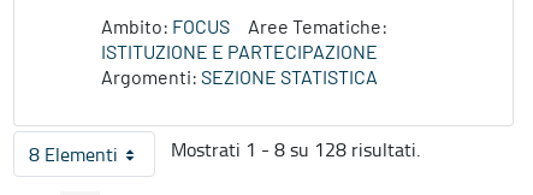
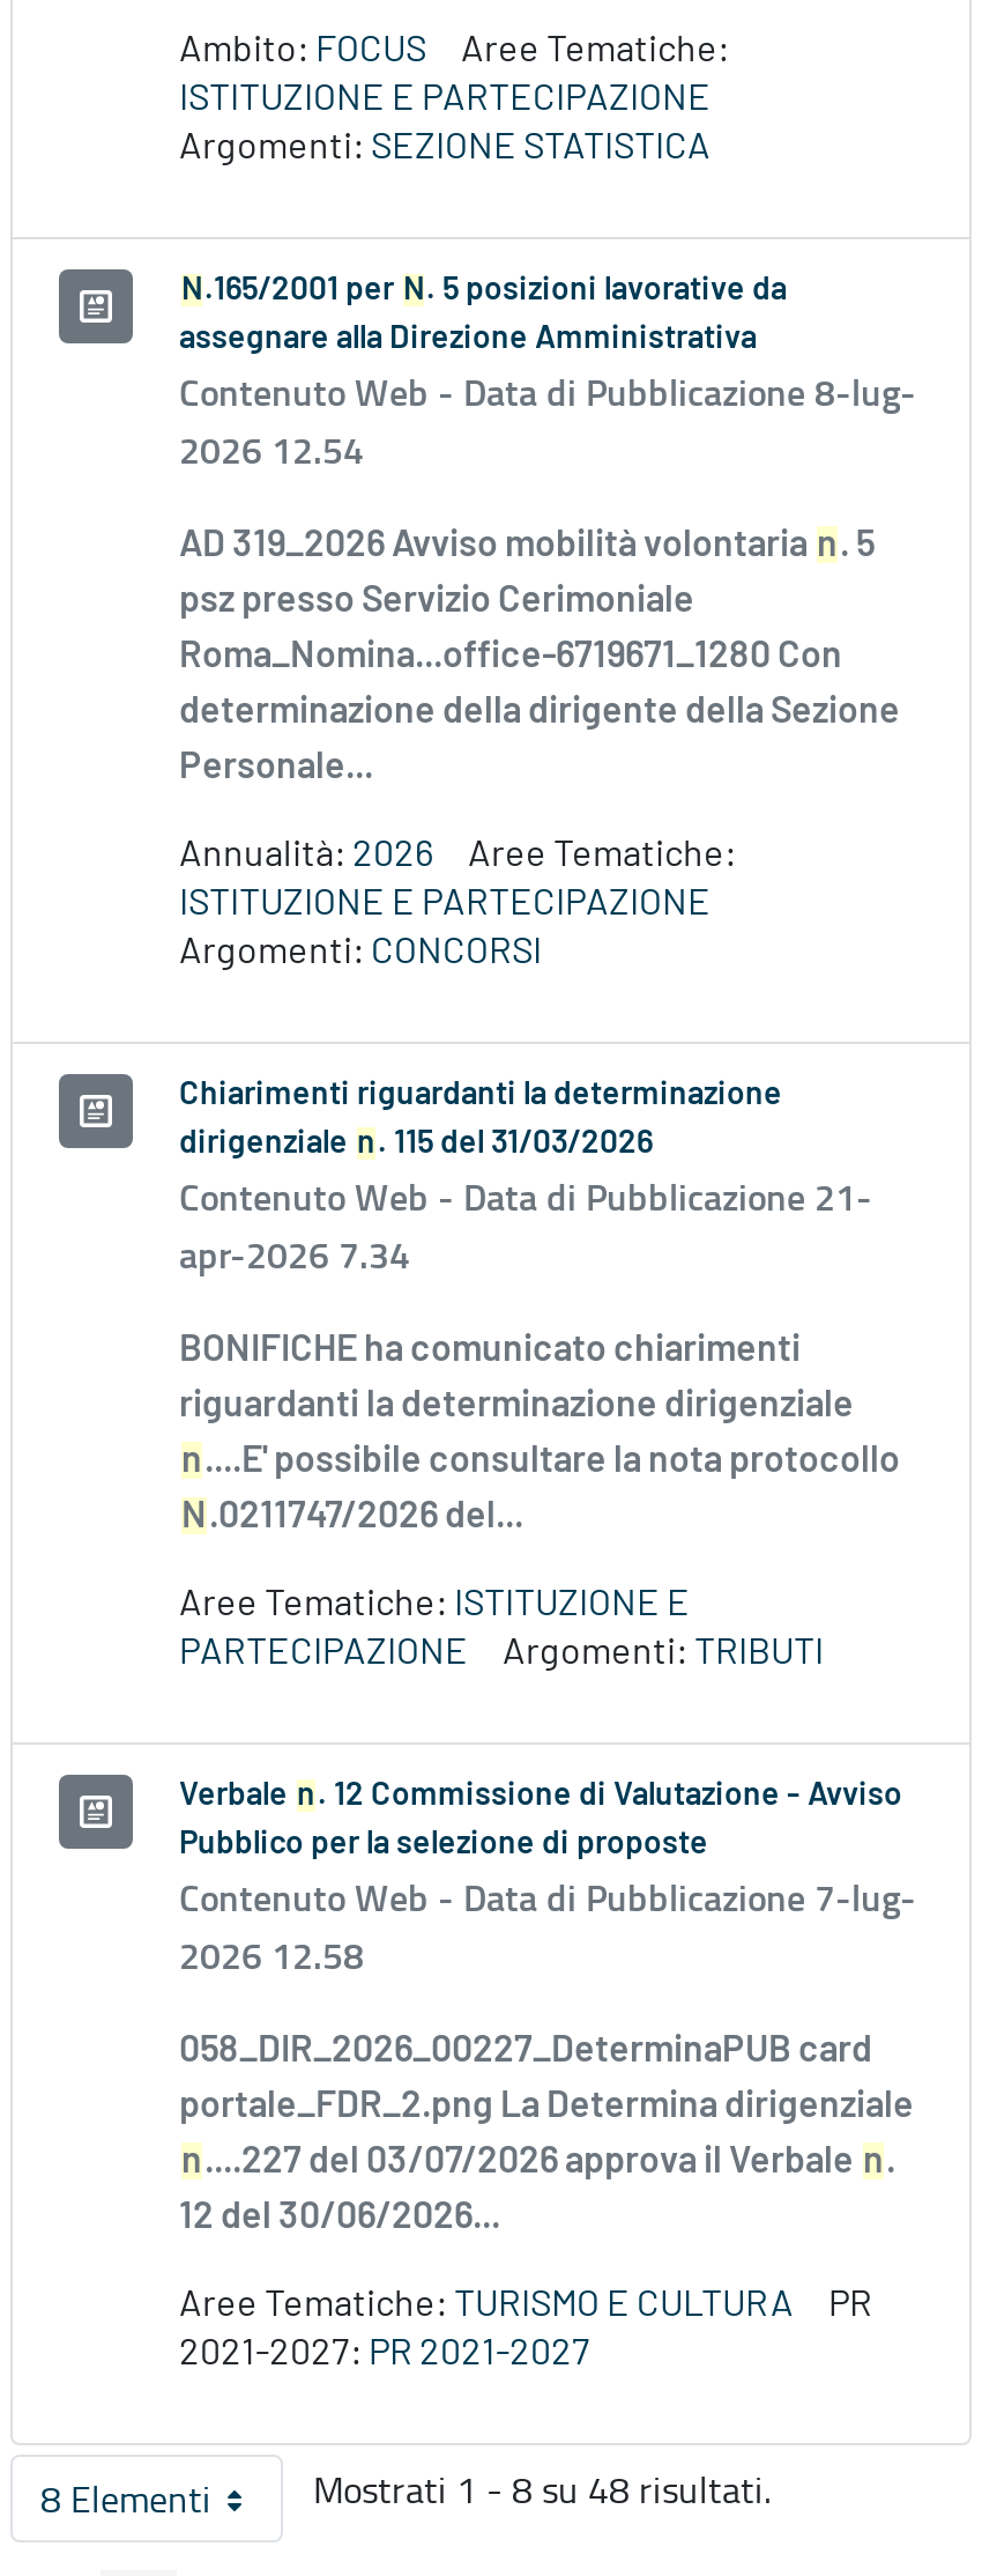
none -> [57,267,916,971] [image] | N.165/2001 per N. 5 posizioni lavorative da | assegnare alla Direzione Amministrativa | Contenuto Web - Data di Pubblicazione 8-lug- | 2026 12.54 | AD 319_2026 Avviso mobilità volontaria n. 5 | psz presso Servizio Cerimoniale | Roma_Nomina...office-6719671_1280 Con | determinazione della dirigente della Sezione | Personale... | Annualità: 2026 | Aree Tematiche: | ISTITUZIONE E PARTECIPAZIONE | Argomenti: CONCORSI
none -> [57,1072,900,1671] [image] | Chiarimenti riguardanti la determinazione | dirigenziale n. 115 del 31/03/2026 | Contenuto Web - Data di Pubblicazione 21- | apr-2026 7.34 | BONIFICHE ha comunicato chiarimenti | riguardanti la determinazione dirigenziale | n....E' possibile consultare la nota protocollo | N.0211747/2026 del... | Aree Tematiche: ISTITUZIONE E | PARTECIPAZIONE | Argomenti: TRIBUTI
none -> [57,1772,916,2372] [image] | Verbale n. 12 Commissione di Valutazione - Avviso | Pubblico per la selezione di proposte | Contenuto Web - Data di Pubblicazione 7-lug- | 2026 12.58 | 058_DIR_2026_00227_DeterminaPUB card | portale_FDR_2.png La Determina dirigenziale | n....227 del 03/07/2026 approva il Verbale n. | 12 del 30/06/2026... | Aree Tematiche: TURISMO E CULTURA | PR | 2021-2027: PR 2021-2027
[171,136,420,163] Mostrati 1 - 8 su 128 risultati. -> [313,2465,771,2515] Mostrati 1 - 8 su 48 risultati.

